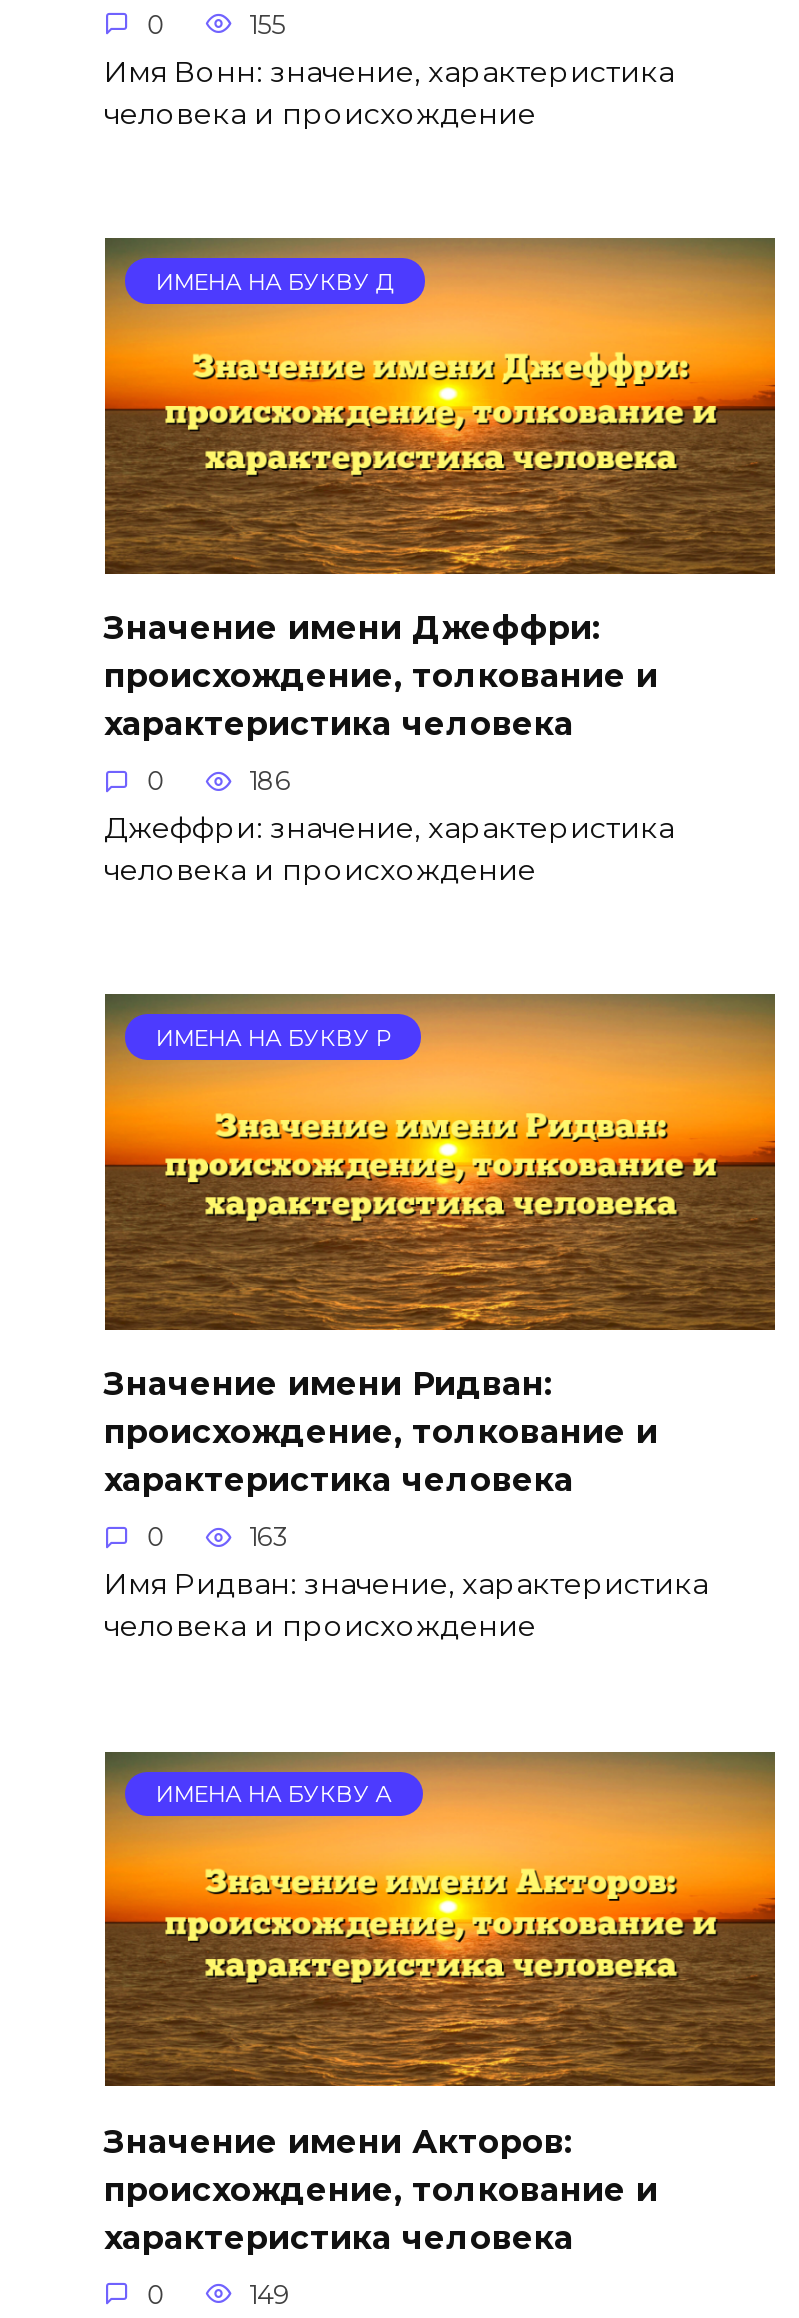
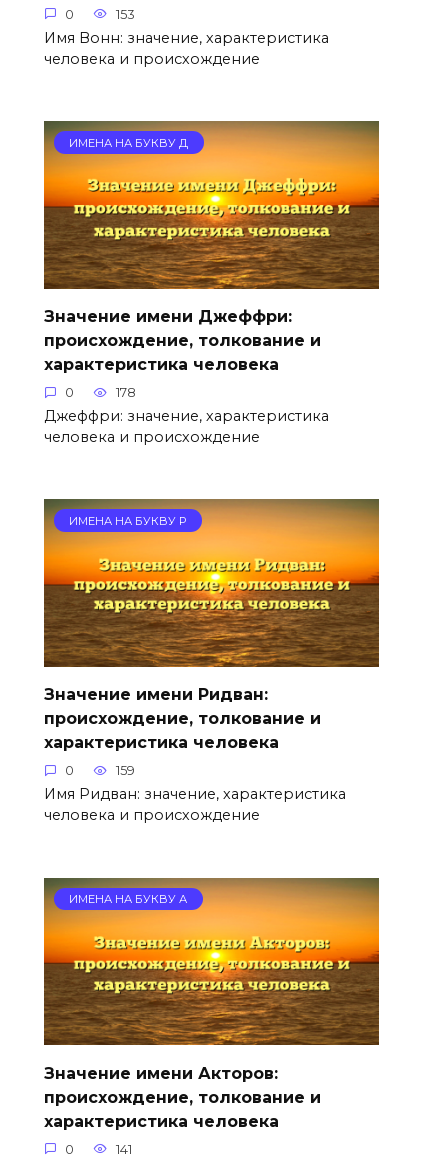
[249,10,285,40] 155 -> [116,7,135,22] 153
[249,766,291,796] 186 -> [116,385,136,400] 178
[249,1523,289,1553] 163 -> [116,763,135,778] 159
[249,2279,289,2309] 149 -> [116,1142,132,1157] 141

